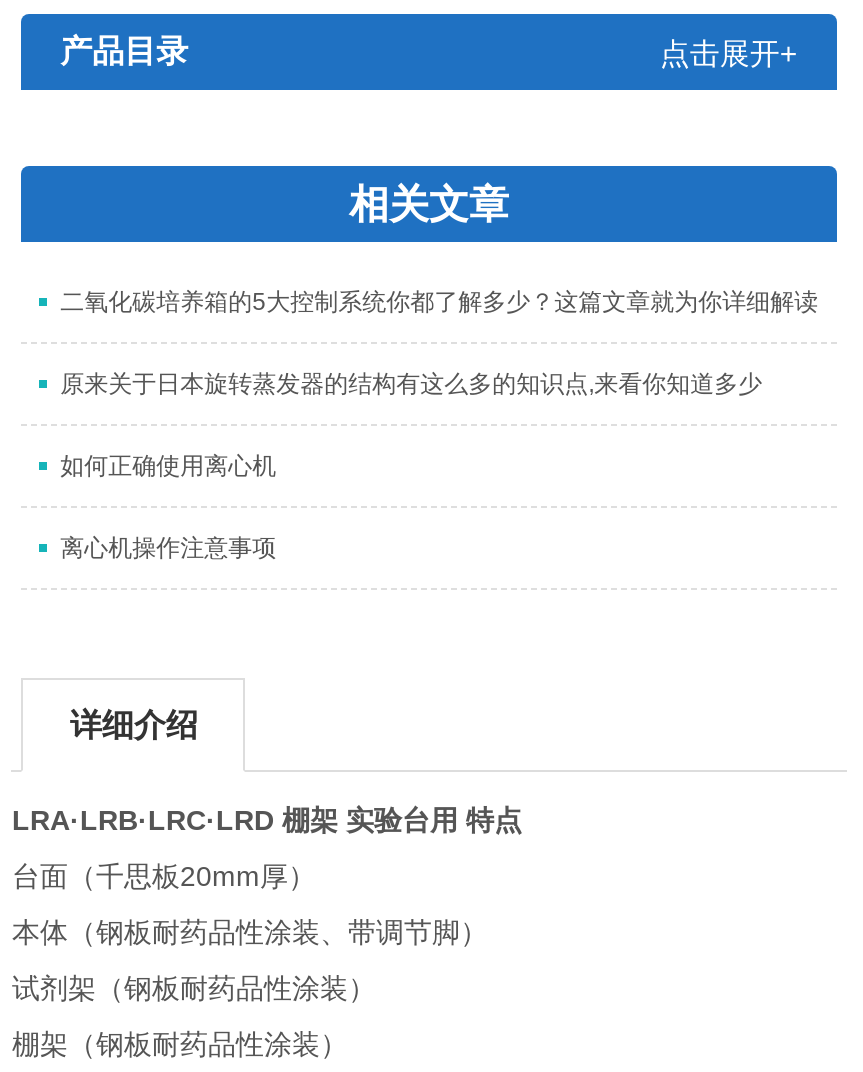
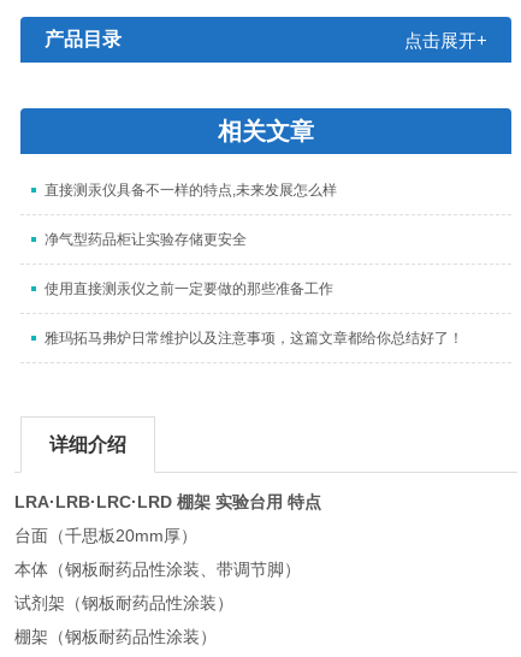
[60,288,818,316] 二氧化碳培养箱的5大控制系统你都了解多少？这篇文章就为你详细解读 -> [44,182,336,198] 直接测汞仪具备不一样的特点,未来发展怎么样
[60,370,762,398] 原来关于日本旋转蒸发器的结构有这么多的知识点,来看你知道多少 -> [44,231,246,248] 净气型药品柜让实验存储更安全
[60,452,276,480] 如何正确使用离心机 -> [44,280,333,297] 使用直接测汞仪之前一定要做的那些准备工作
[60,534,276,562] 离心机操作注意事项 -> [44,330,463,346] 雅玛拓马弗炉日常维护以及注意事项，这篇文章都给你总结好了！

